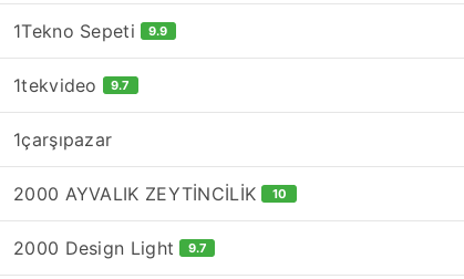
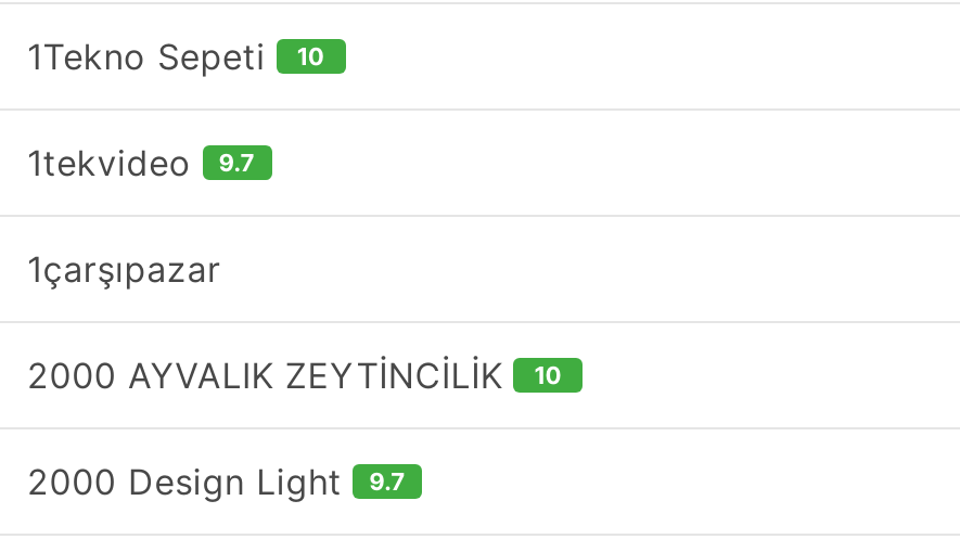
[13,20,168,42] 1Tekno Sepeti 9.9 -> [27,35,325,78] 1Tekno Sepeti 10

